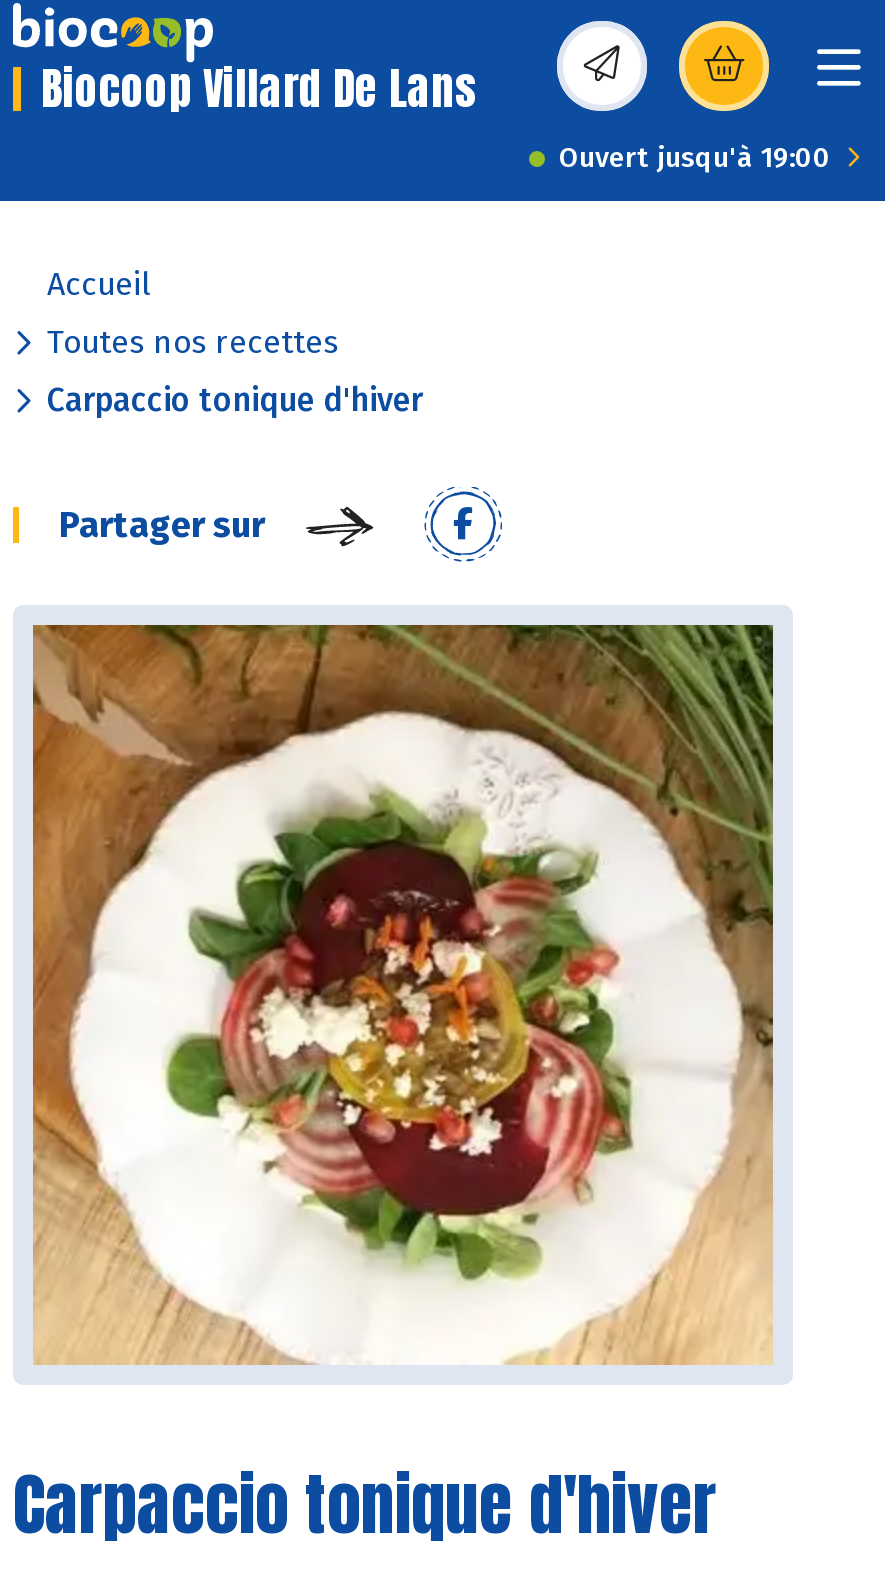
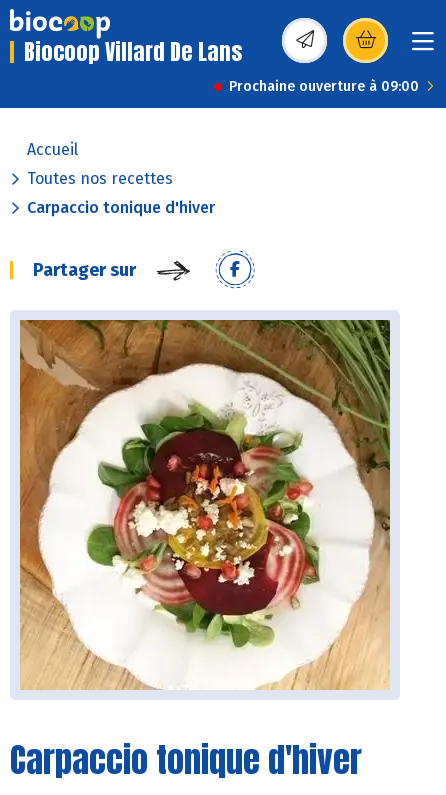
[559,141,831,175] Ouvert jusqu'à 19:00 -> [229,78,419,95] Prochaine ouverture à 09:00

